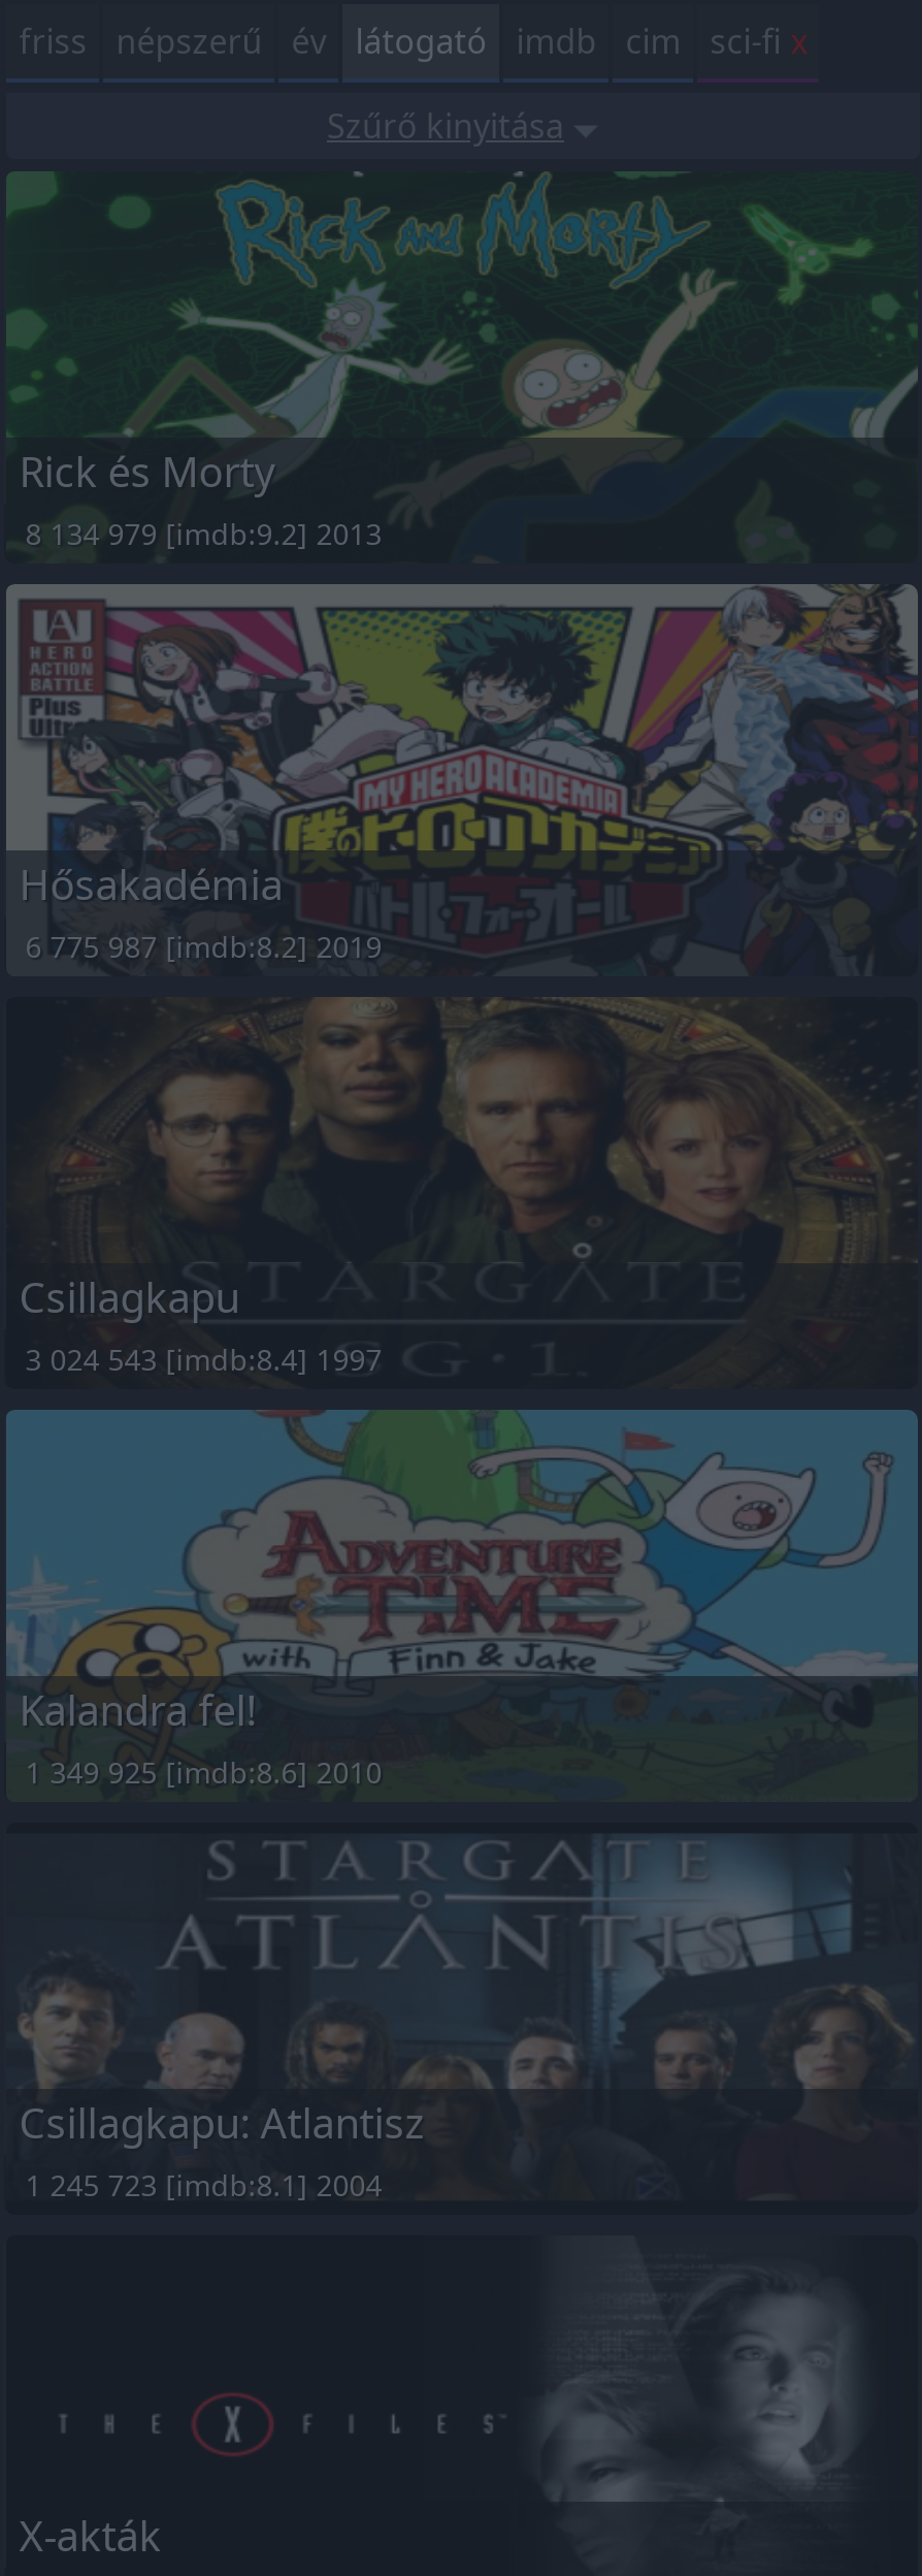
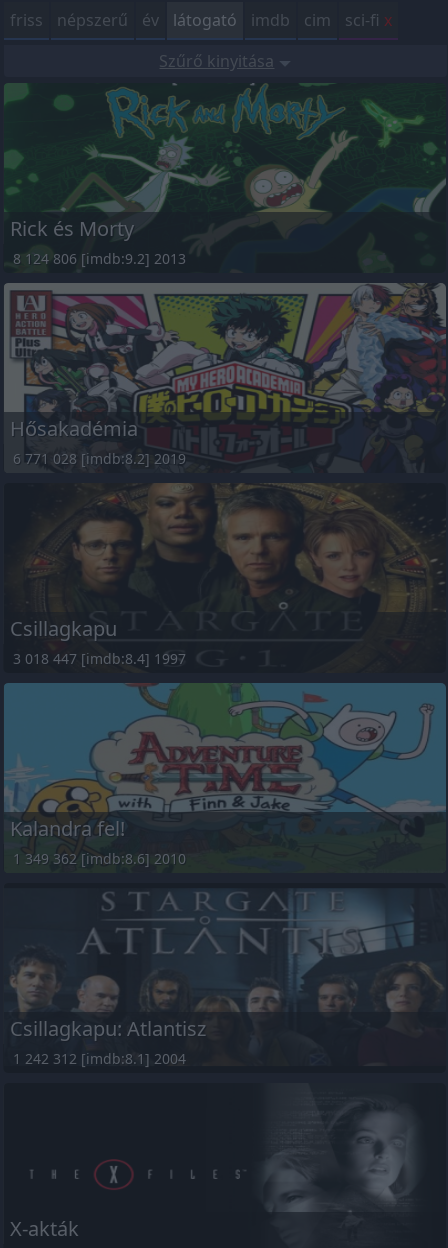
[25,514,382,553] 8 134 979 [imdb:9.2] 2013 -> [13,249,186,268] 8 124 806 [imdb:9.2] 2013
[25,927,382,966] 6 775 987 [imdb:8.2] 2019 -> [13,449,186,468] 6 771 028 [imdb:8.2] 2019
[25,1340,382,1379] 3 024 543 [imdb:8.4] 1997 -> [13,649,186,668] 3 018 447 [imdb:8.4] 1997
[25,1752,382,1792] 1 349 925 [imdb:8.6] 2010 -> [13,849,186,868] 1 349 362 [imdb:8.6] 2010
[25,2165,382,2204] 1 245 723 [imdb:8.1] 2004 -> [13,1049,186,1068] 1 242 312 [imdb:8.1] 2004

